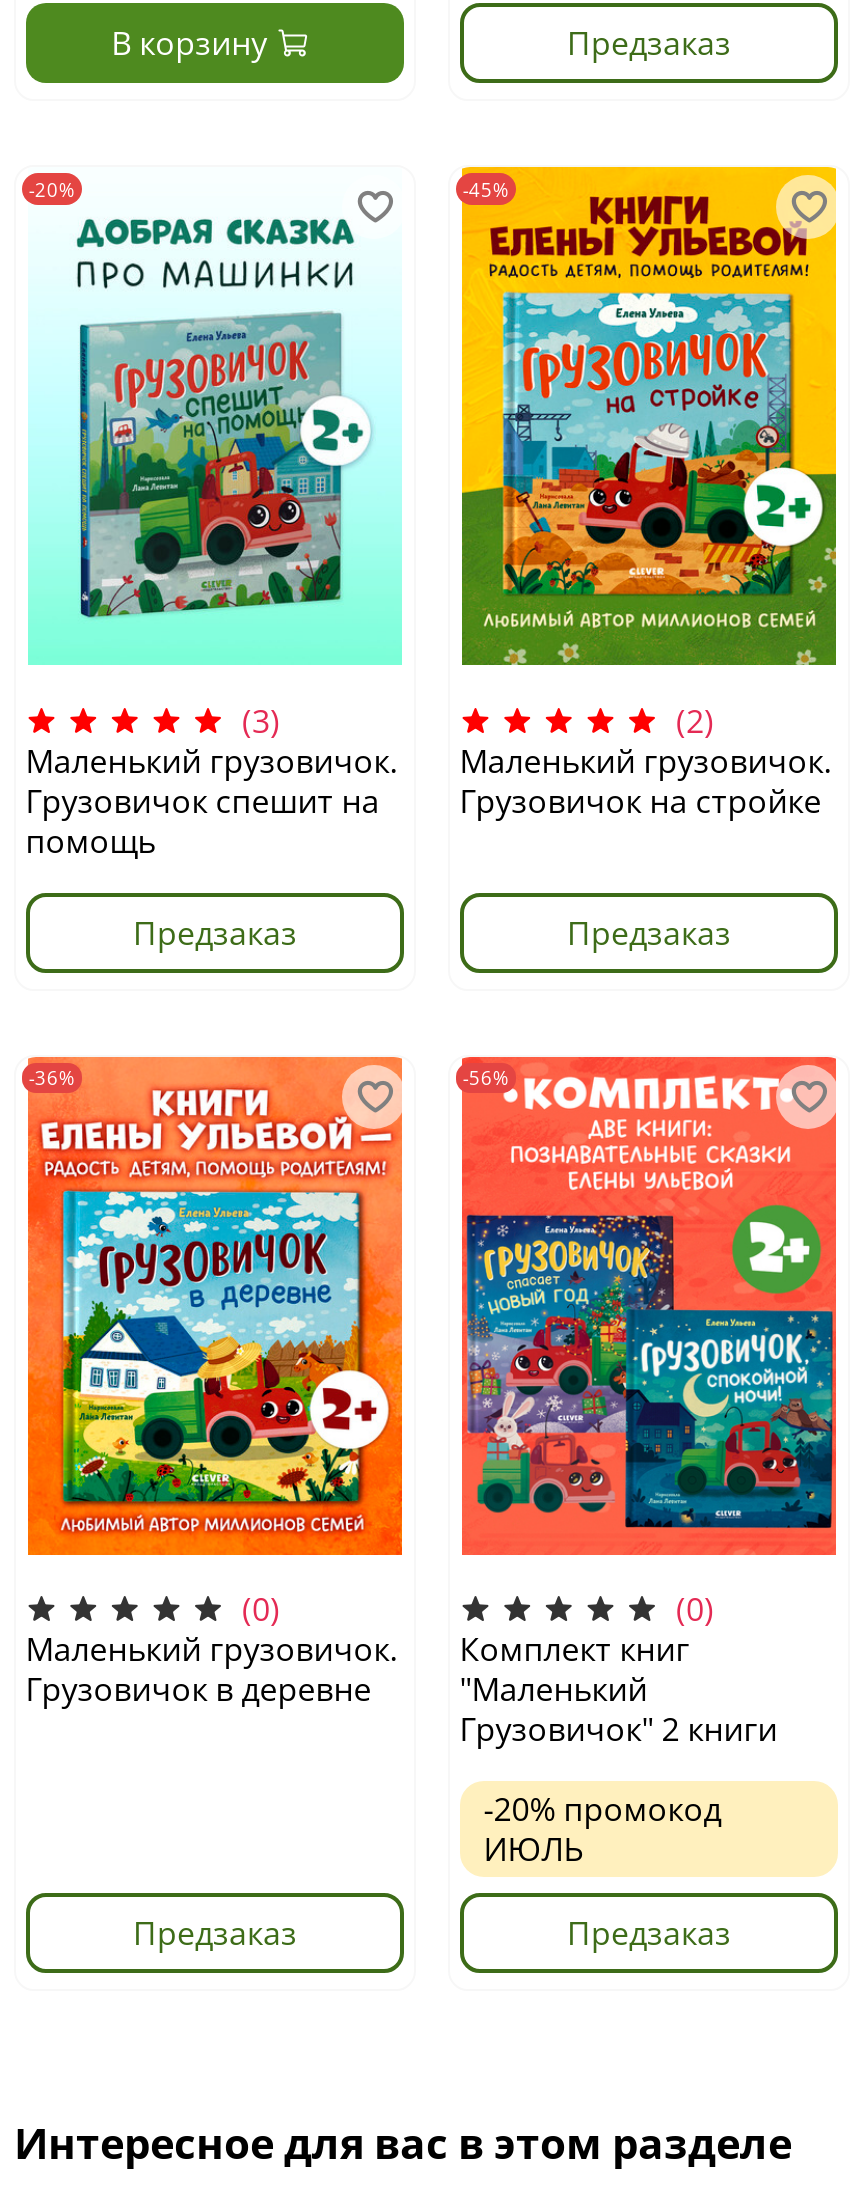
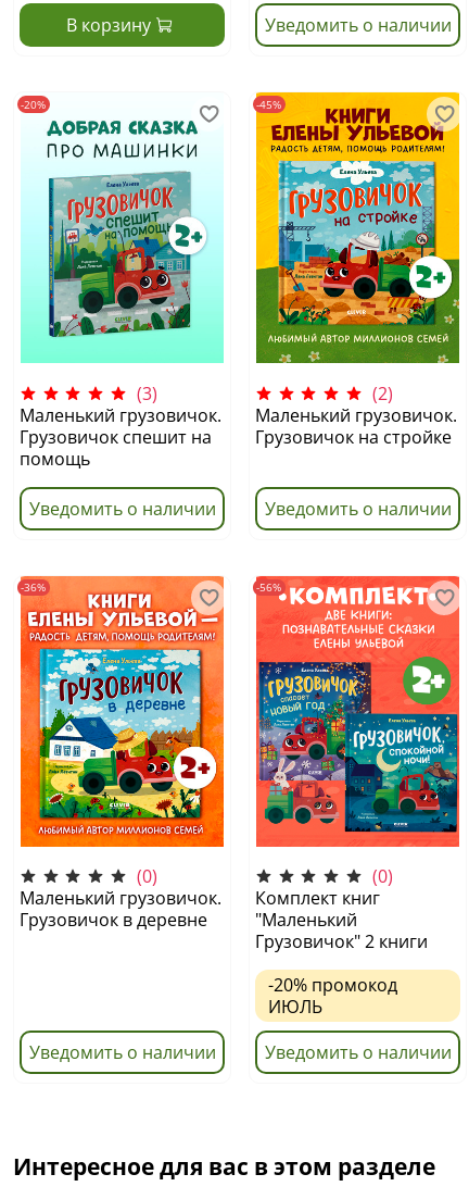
[567,22,731,66] Предзаказ -> [264,13,451,37] Уведомить о наличии
[133,911,297,955] Предзаказ -> [29,497,216,520] Уведомить о наличии
[567,911,731,955] Предзаказ -> [264,497,451,520] Уведомить о наличии
[133,1911,297,1955] Предзаказ -> [29,1041,216,1064] Уведомить о наличии
[567,1911,731,1955] Предзаказ -> [264,1041,451,1064] Уведомить о наличии

